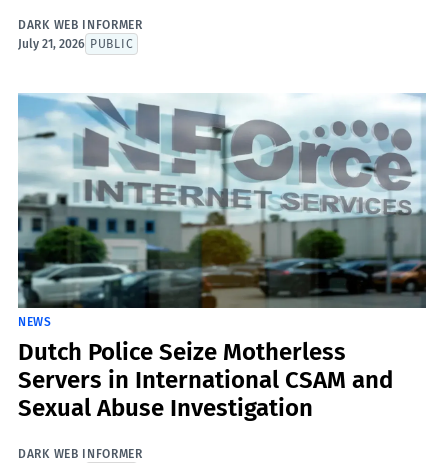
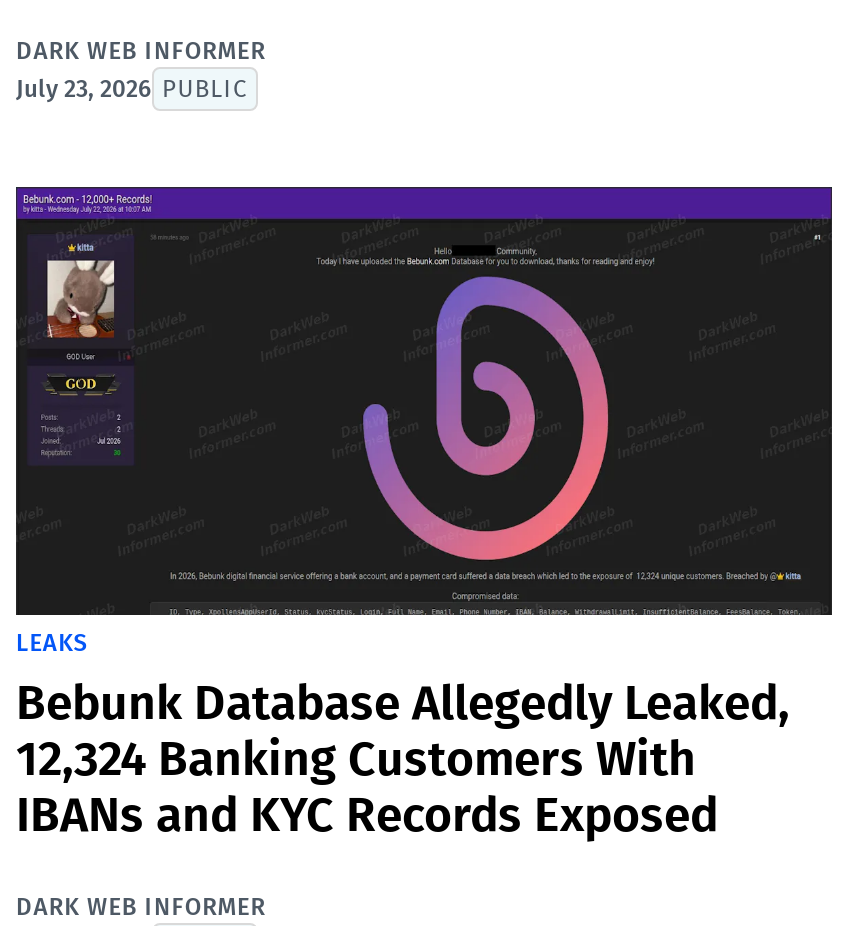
[18,37,133,51] July 21, 2026 PUBLIC -> [16,75,248,103] July 23, 2026 PUBLIC
[17,93,426,422] [image] | NEWS | Dutch Police Seize Motherless | Servers in International CSAM and | Sexual Abuse Investigation -> [14,184,834,843] [image] | LEAKS | Bebunk Database Allegedly Leaked, | 12,324 Banking Customers With | IBANs and KYC Records Exposed

